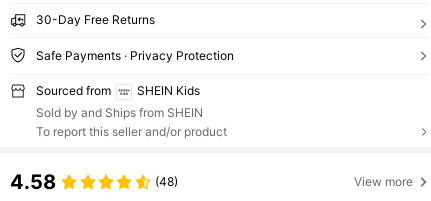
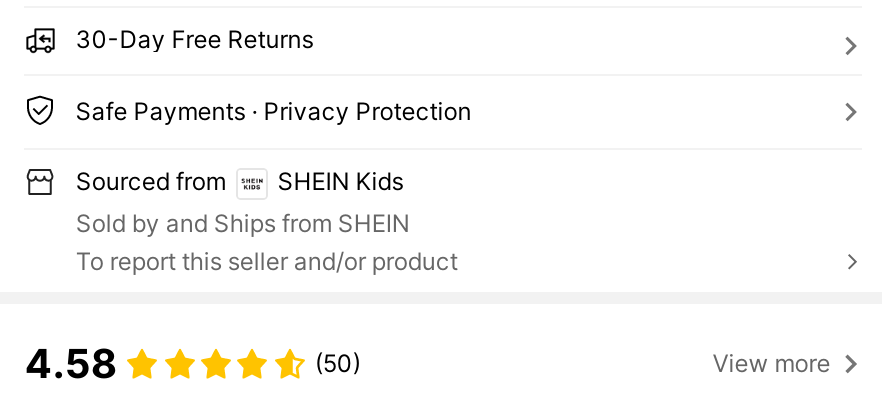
[155,174,178,189] (48) -> [315,347,361,377] (50)

